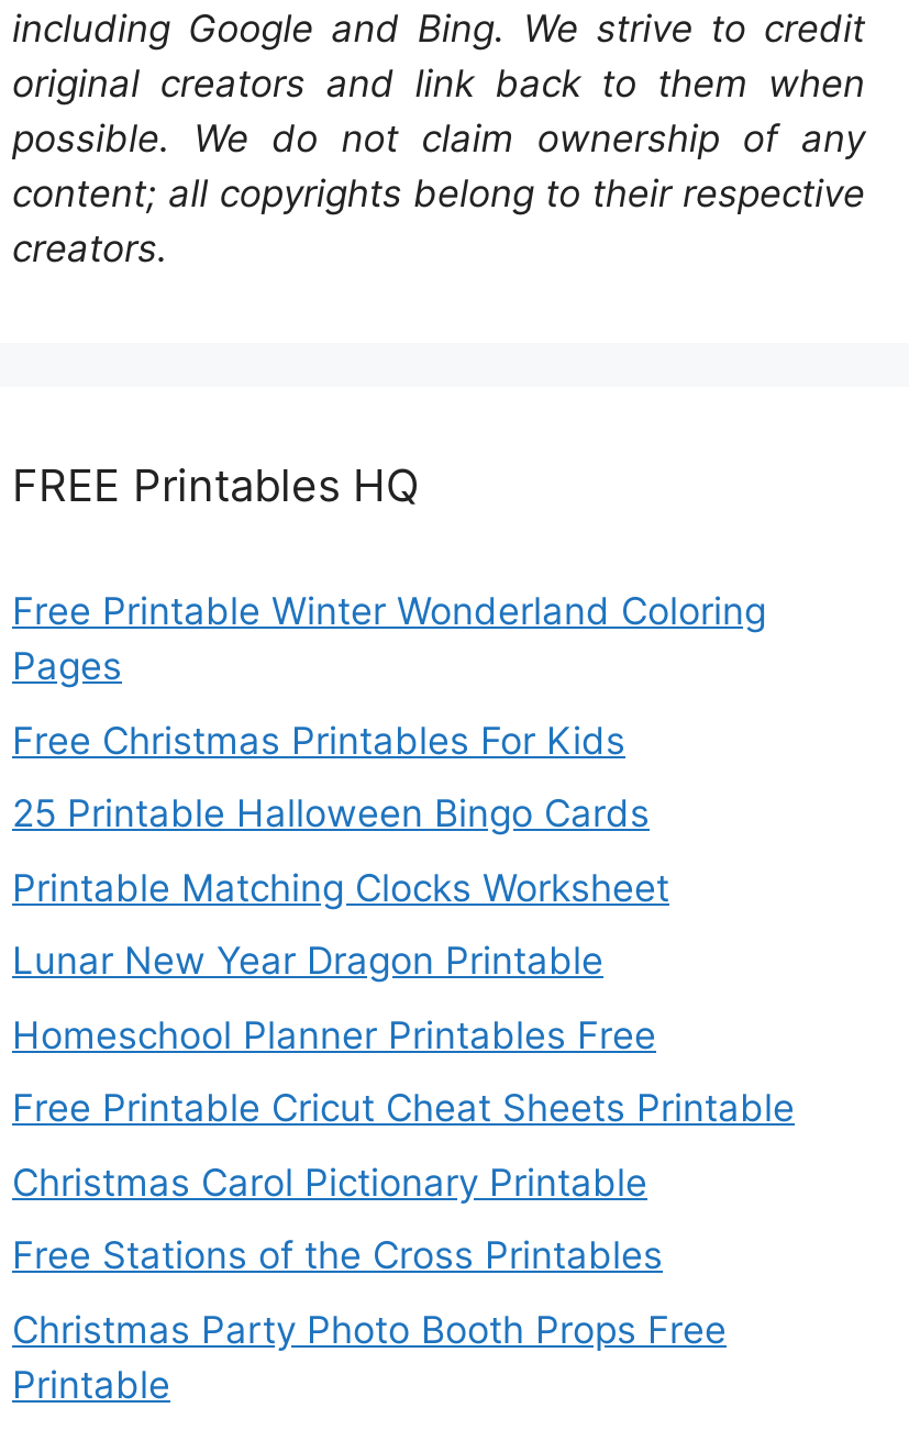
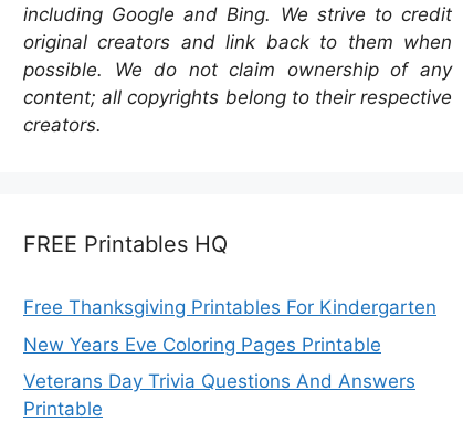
[12,590,795,1352] Free Printable Winter Wonderland Coloring | Pages | Free Christmas Printables For Kids | 25 Printable Halloween Bingo Cards | Printable Matching Clocks Worksheet | Lunar New Year Dragon Printable | Homeschool Planner Printables Free | Free Printable Cricut Cheat Sheets Printable | Christmas Carol Pictionary Printable | Free Stations of the Cross Printables | Christmas Party Photo Booth Props Free -> [23,296,436,392] Free Thanksgiving Printables For Kindergarten | New Years Eve Coloring Pages Printable | Veterans Day Trivia Questions And Answers

